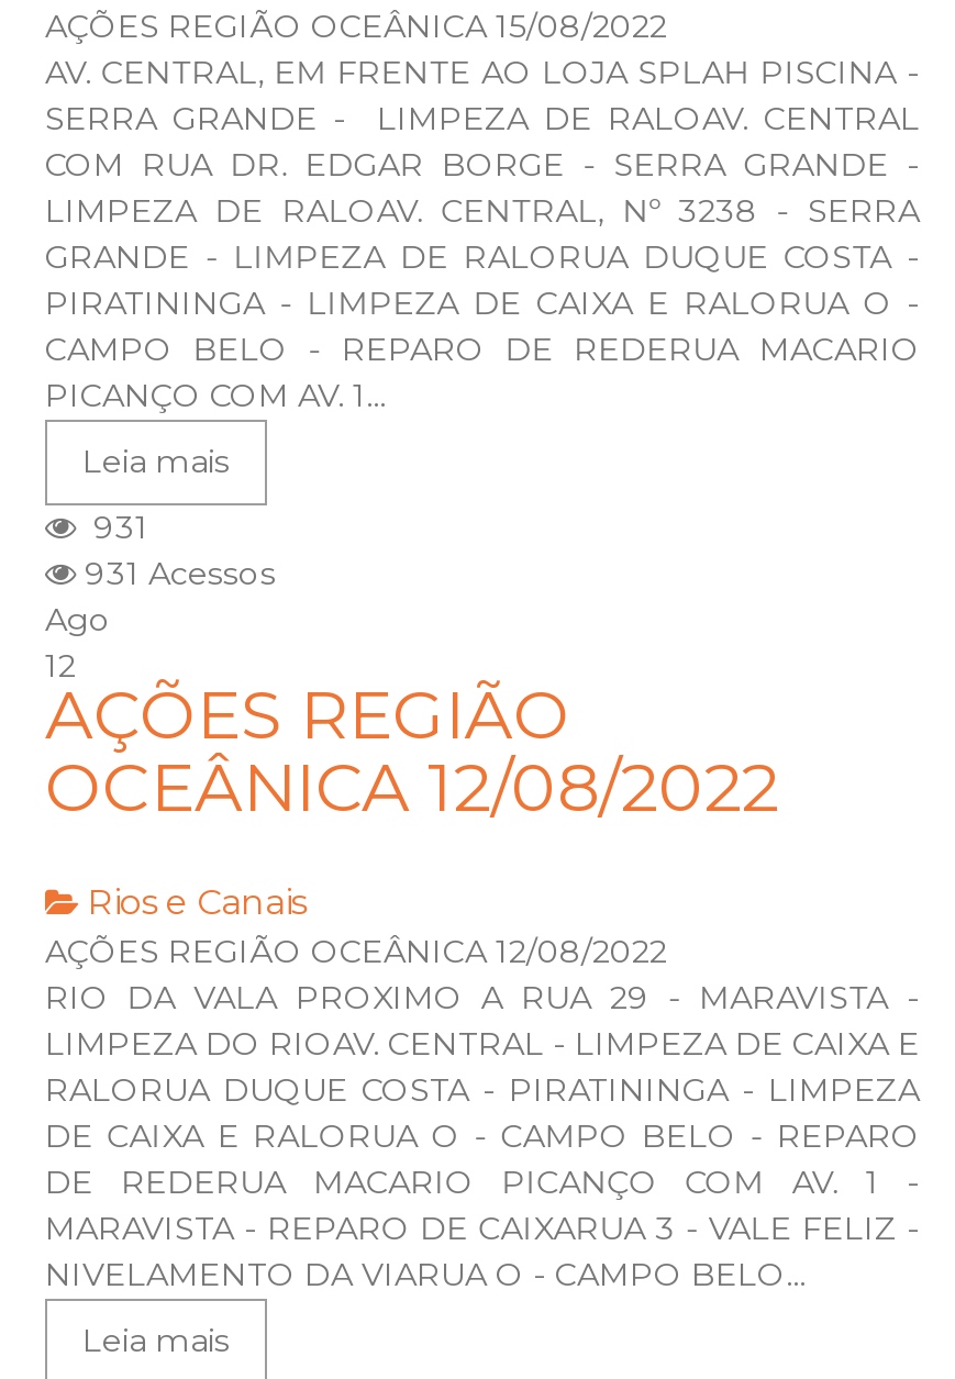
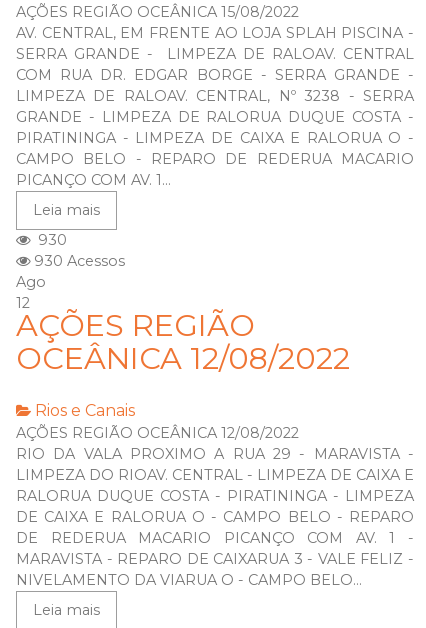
[76,508,148,548] 931 -> [30,231,67,249] 930
[76,554,276,594] 931 Acessos -> [30,252,125,270] 930 Acessos

